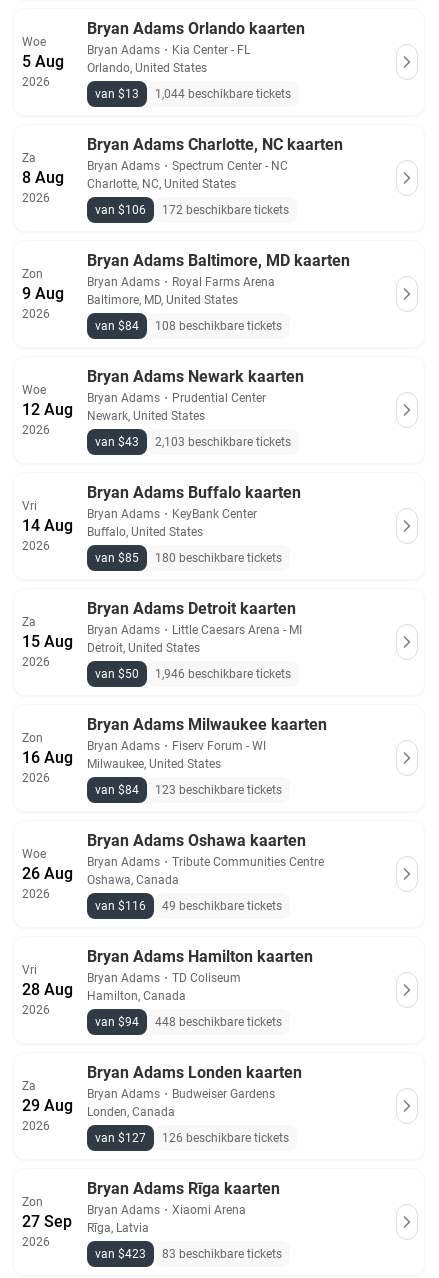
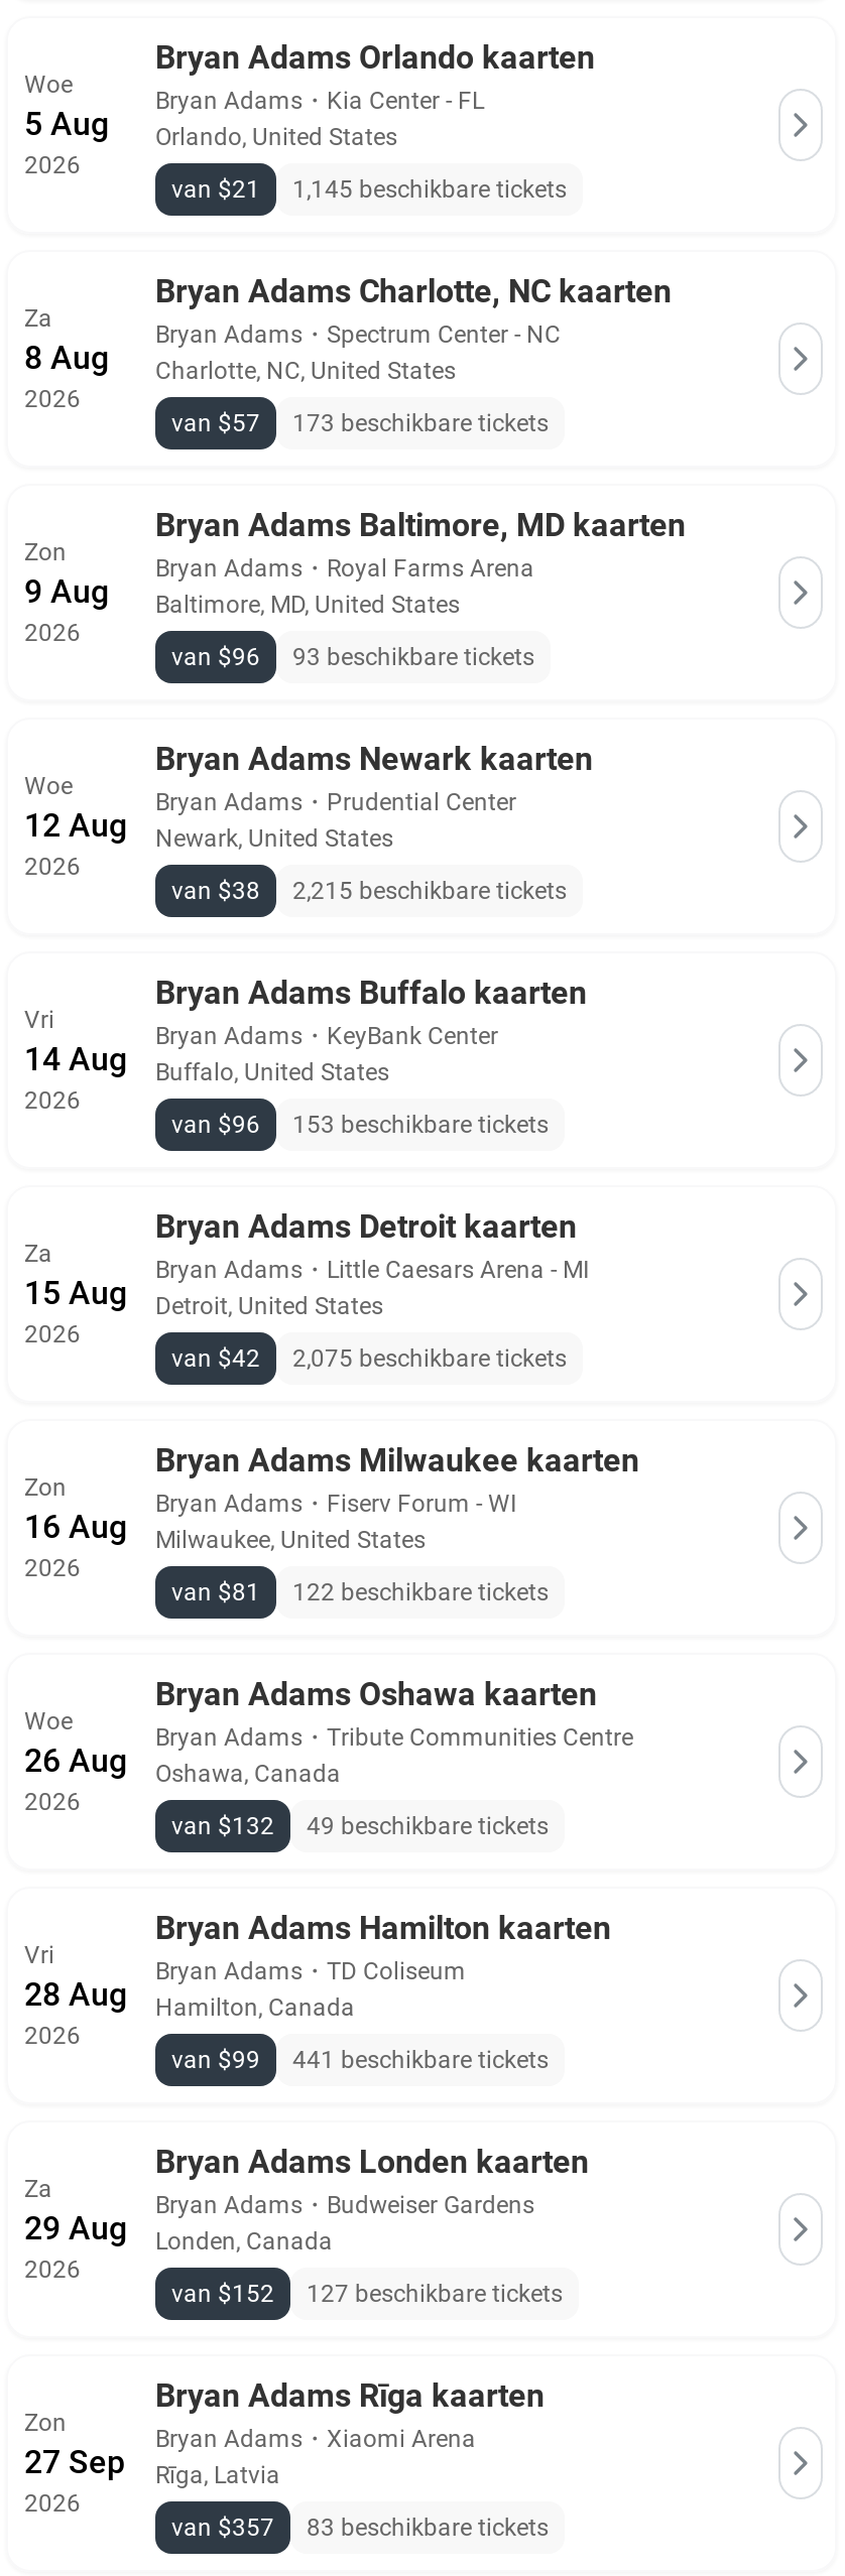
[95,87,139,101] van $13 -> [171,175,260,204] van $21
[155,87,291,101] 1,044 beschikbare tickets -> [292,175,567,204] 1,145 beschikbare tickets
[95,203,146,217] van $106 -> [171,409,260,437] van $57
[162,203,289,217] 172 beschikbare tickets -> [292,409,549,437] 173 beschikbare tickets
[95,319,139,333] van $84 -> [171,643,260,671] van $96
[155,319,282,333] 108 beschikbare tickets -> [292,643,534,671] 93 beschikbare tickets
[95,435,139,449] van $43 -> [171,877,260,905] van $38
[155,435,291,449] 2,103 beschikbare tickets -> [292,877,567,905] 2,215 beschikbare tickets
[95,551,139,565] van $85 -> [171,1111,260,1139] van $96
[155,551,282,565] 180 beschikbare tickets -> [292,1111,549,1139] 153 beschikbare tickets
[95,667,139,681] van $50 -> [171,1344,260,1373] van $42
[155,667,291,681] 1,946 beschikbare tickets -> [292,1344,567,1373] 2,075 beschikbare tickets
[95,783,139,797] van $84 -> [171,1578,260,1606] van $81
[155,783,282,797] 123 beschikbare tickets -> [292,1578,549,1606] 122 beschikbare tickets
[95,899,282,913] van $116 49 beschikbare tickets -> [171,1812,549,1840] van $132 49 beschikbare tickets
[95,1015,139,1029] van $94 -> [171,2046,260,2074] van $99
[155,1015,282,1029] 448 beschikbare tickets -> [292,2046,549,2074] 441 beschikbare tickets
[95,1131,146,1145] van $127 -> [171,2280,274,2308] van $152
[162,1131,289,1145] 126 beschikbare tickets -> [307,2280,563,2308] 127 beschikbare tickets
[95,1247,282,1261] van $423 83 beschikbare tickets -> [171,2514,549,2542] van $357 83 beschikbare tickets

